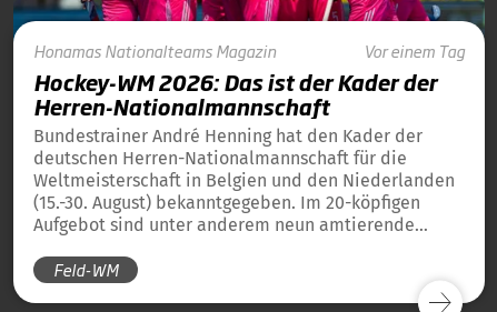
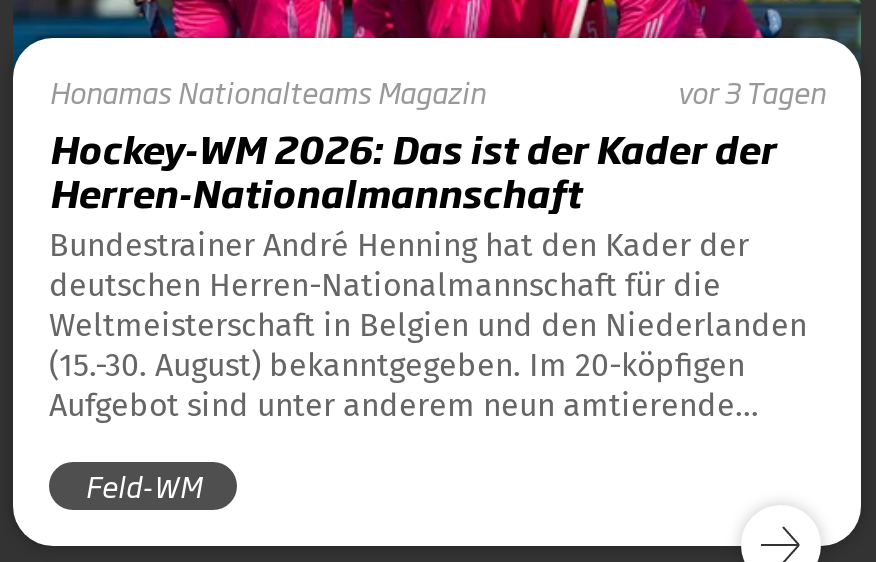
[364,39,465,62] Vor einem Tag -> [677,70,825,112] vor 3 Tagen

